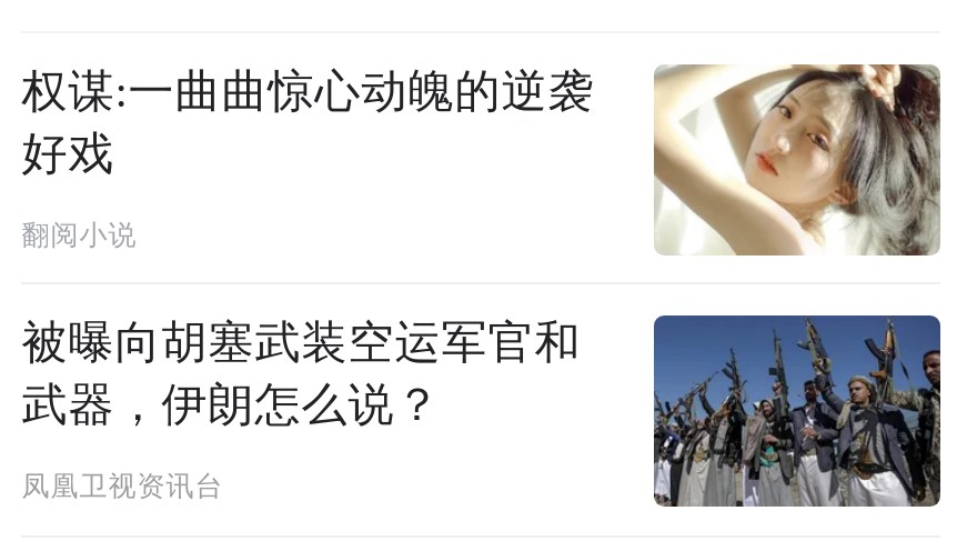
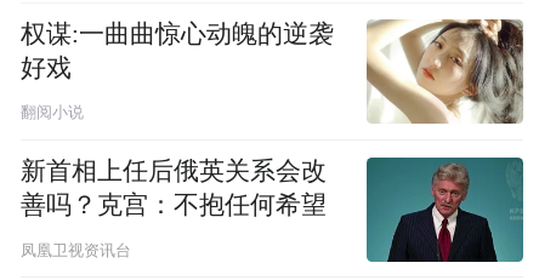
[22,314,943,508] [image] | 被曝向胡塞武装空运军官和 | 武器，伊朗怎么说？ -> [21,156,524,263] [image] | 新首相上任后俄英关系会改 | 善吗？克宫：不抱任何希望

